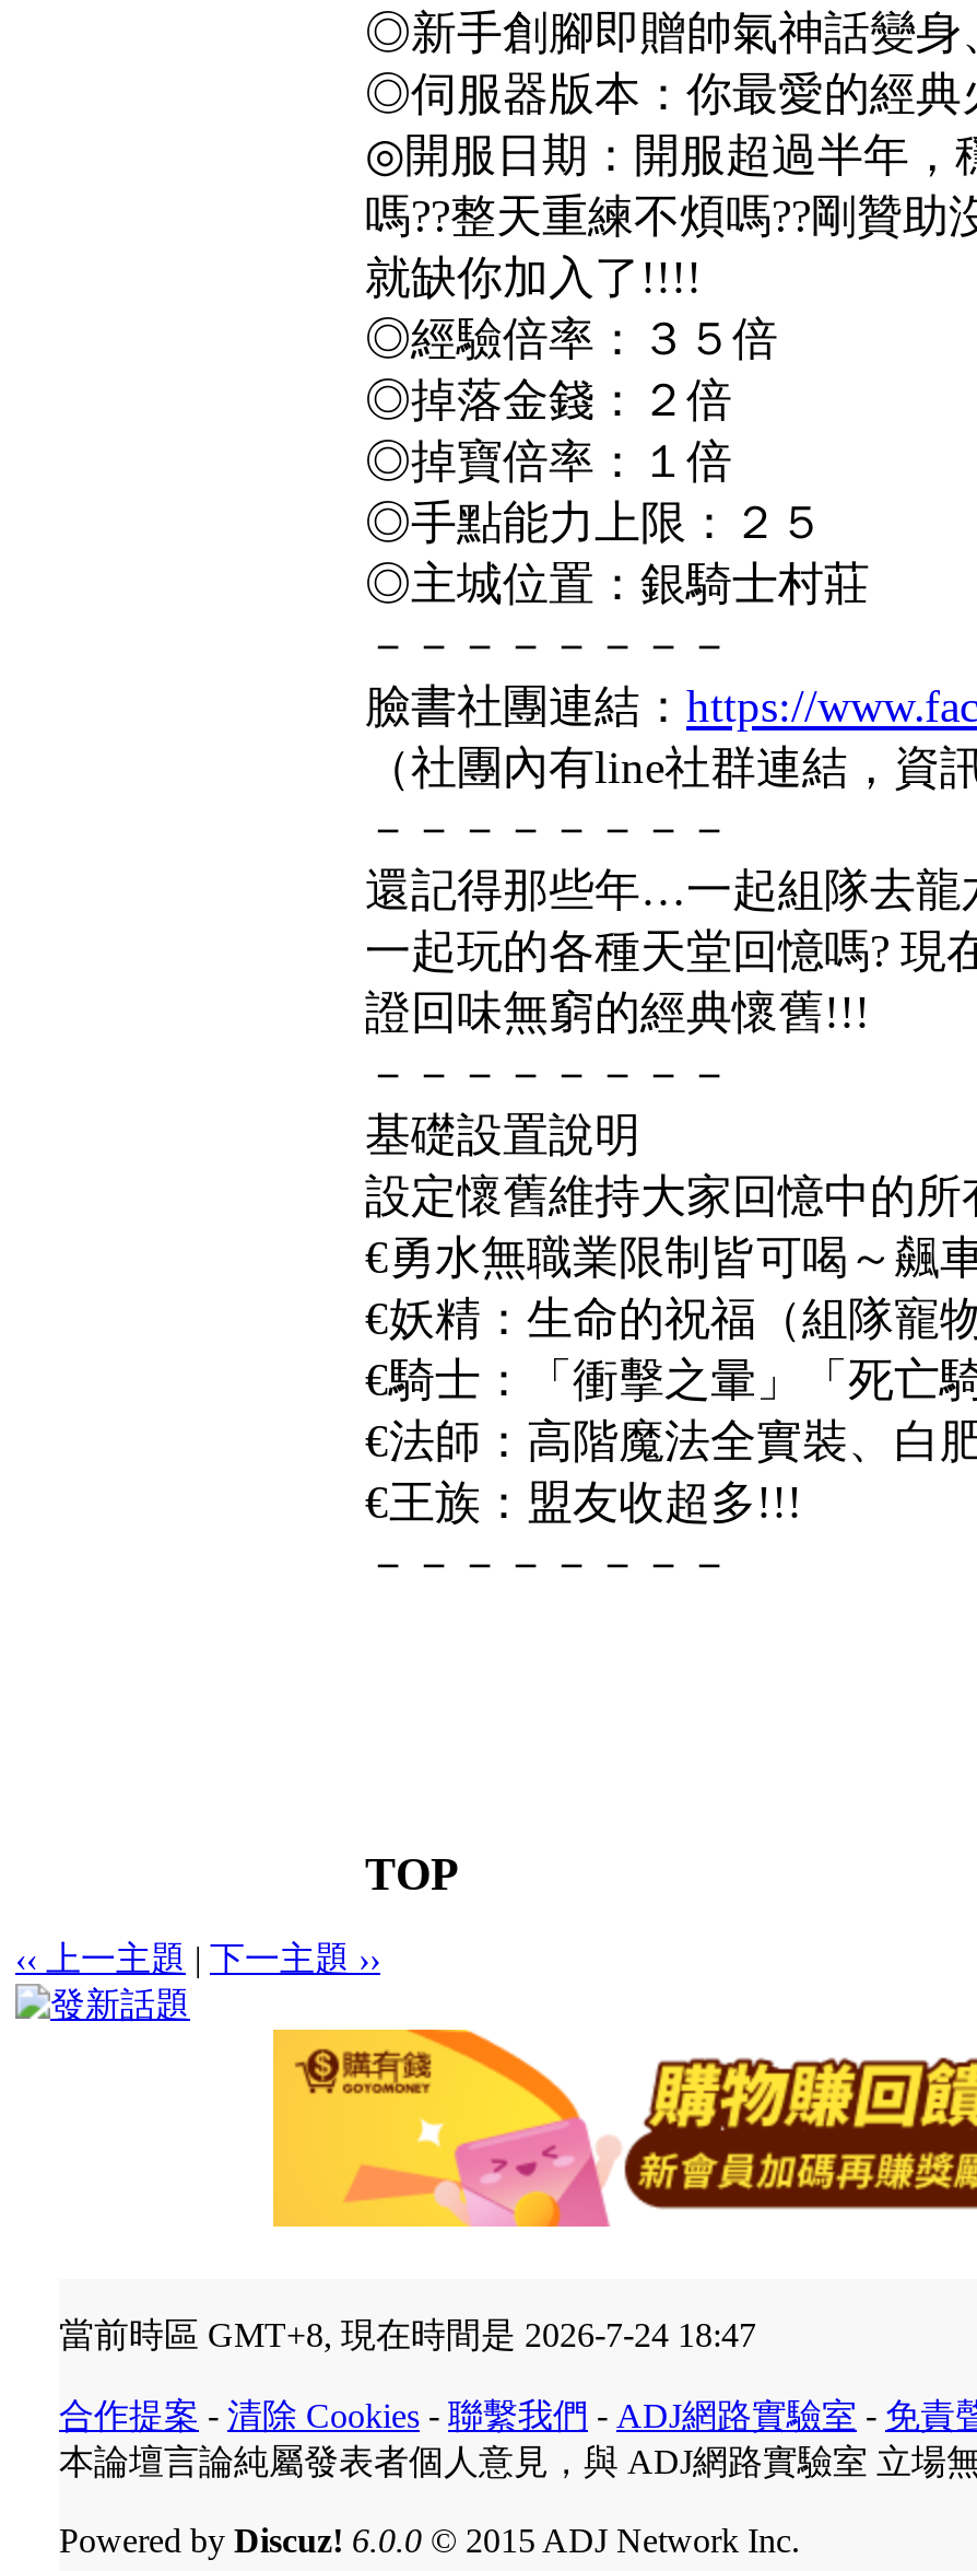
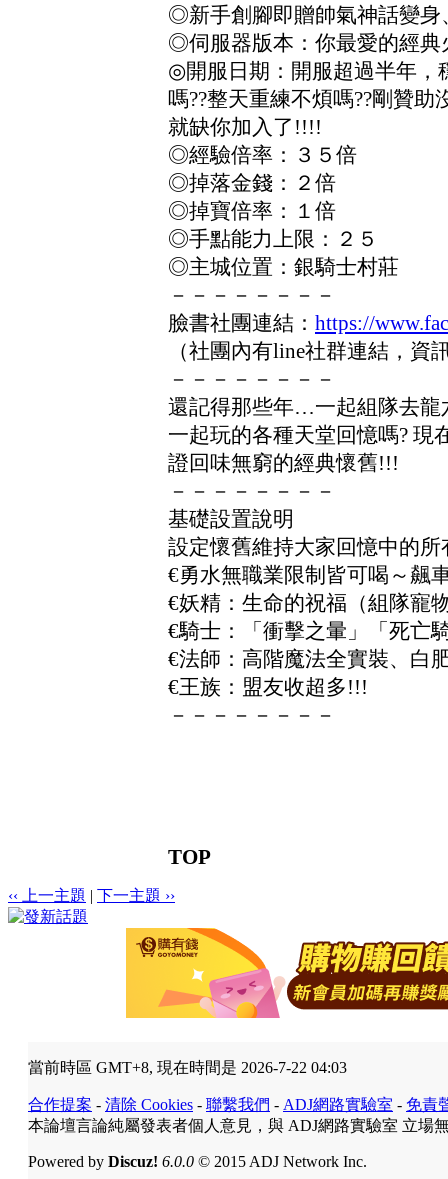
[59,2316,756,2353] 當前時區 GMT+8, 現在時間是 2026-7-24 18:47 -> [28,1059,347,1076] 當前時區 GMT+8, 現在時間是 2026-7-22 04:03

